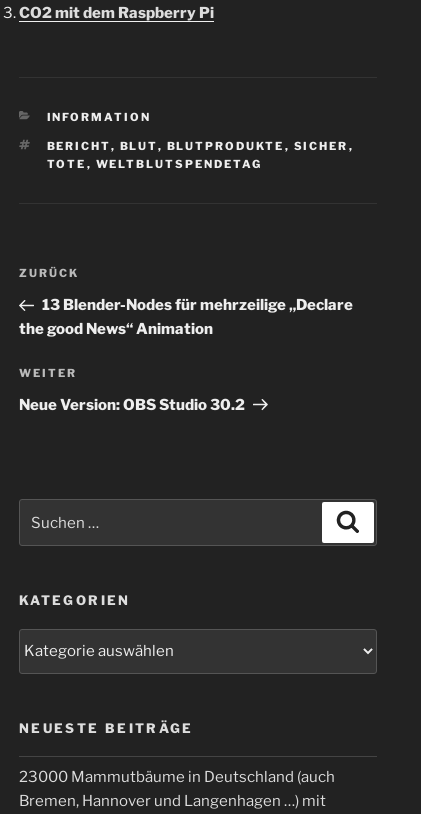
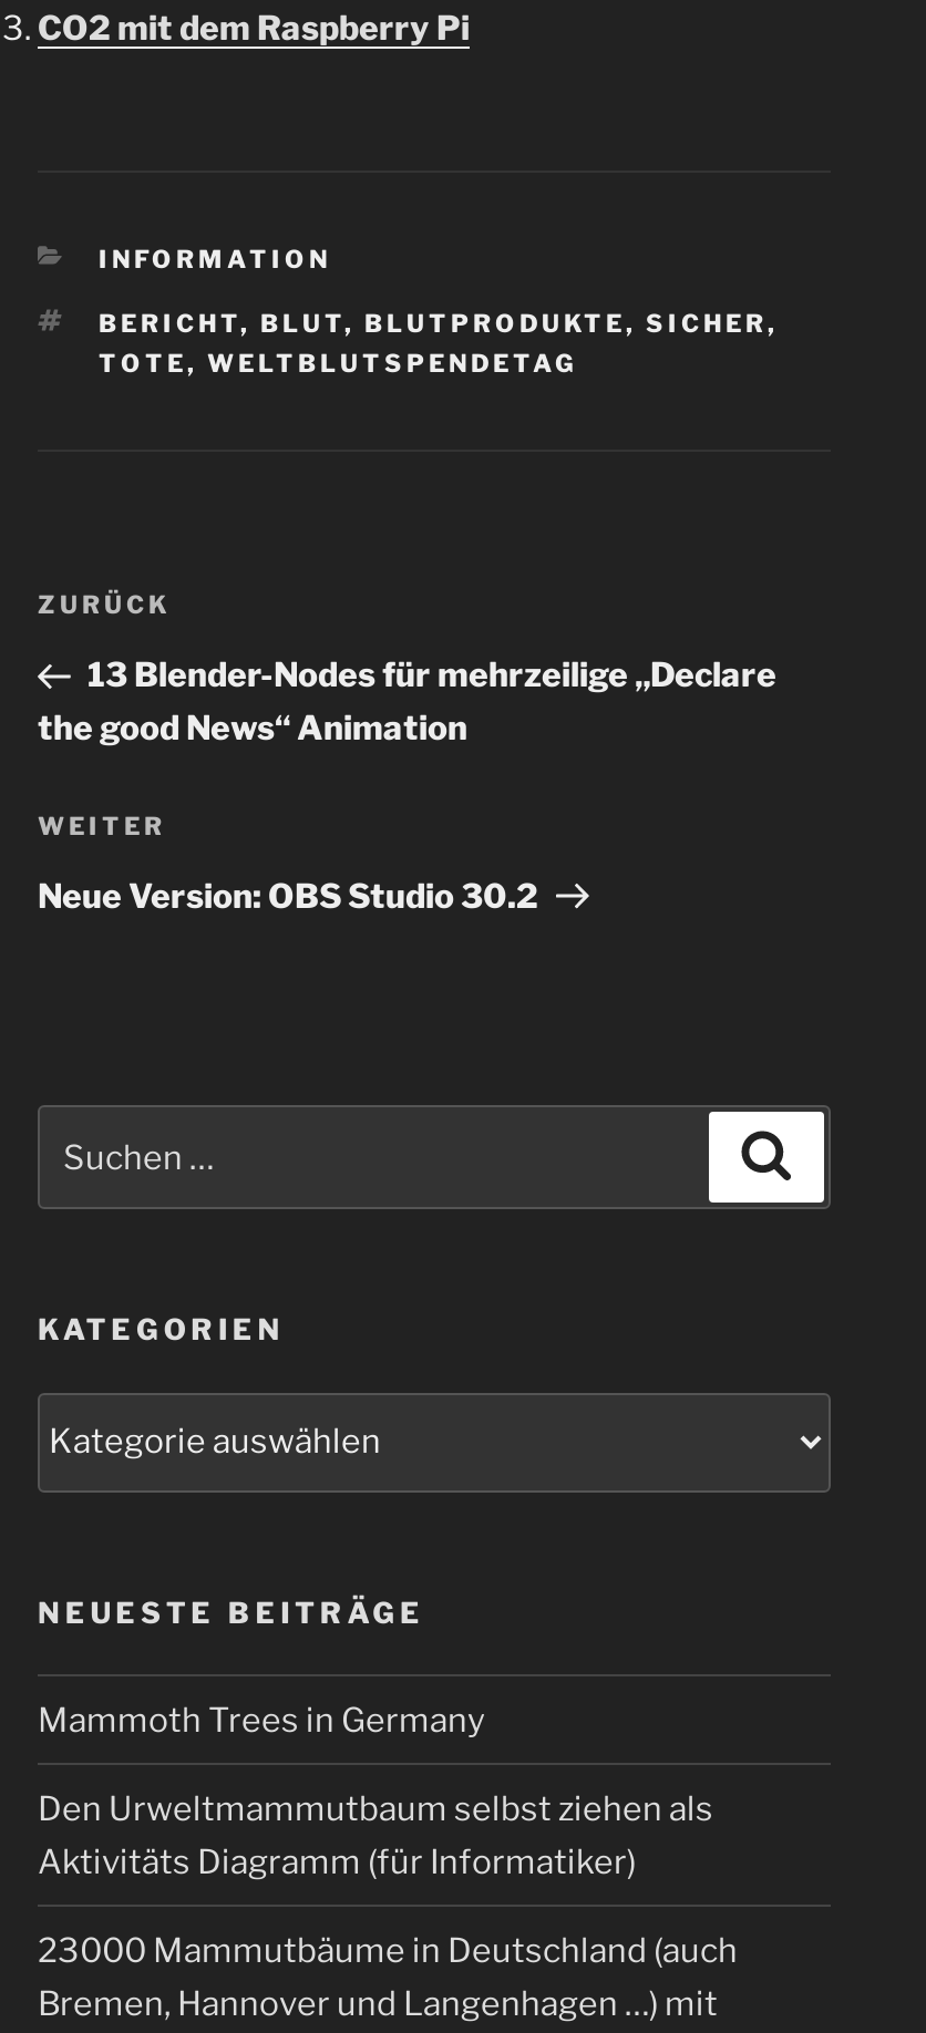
none -> [38,1700,713,1882] Mammoth Trees in Germany | Den Urweltmammutbaum selbst ziehen als | Aktivitäts Diagramm (für Informatiker)

